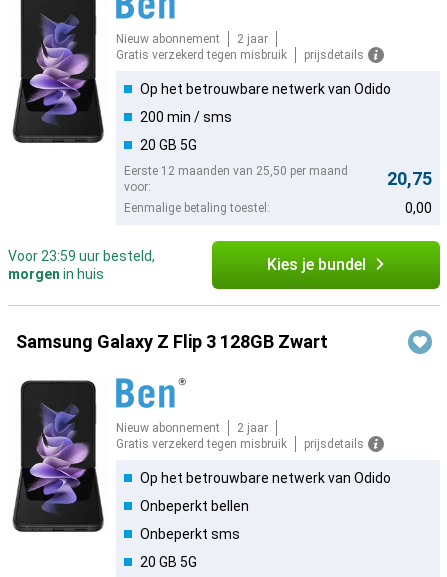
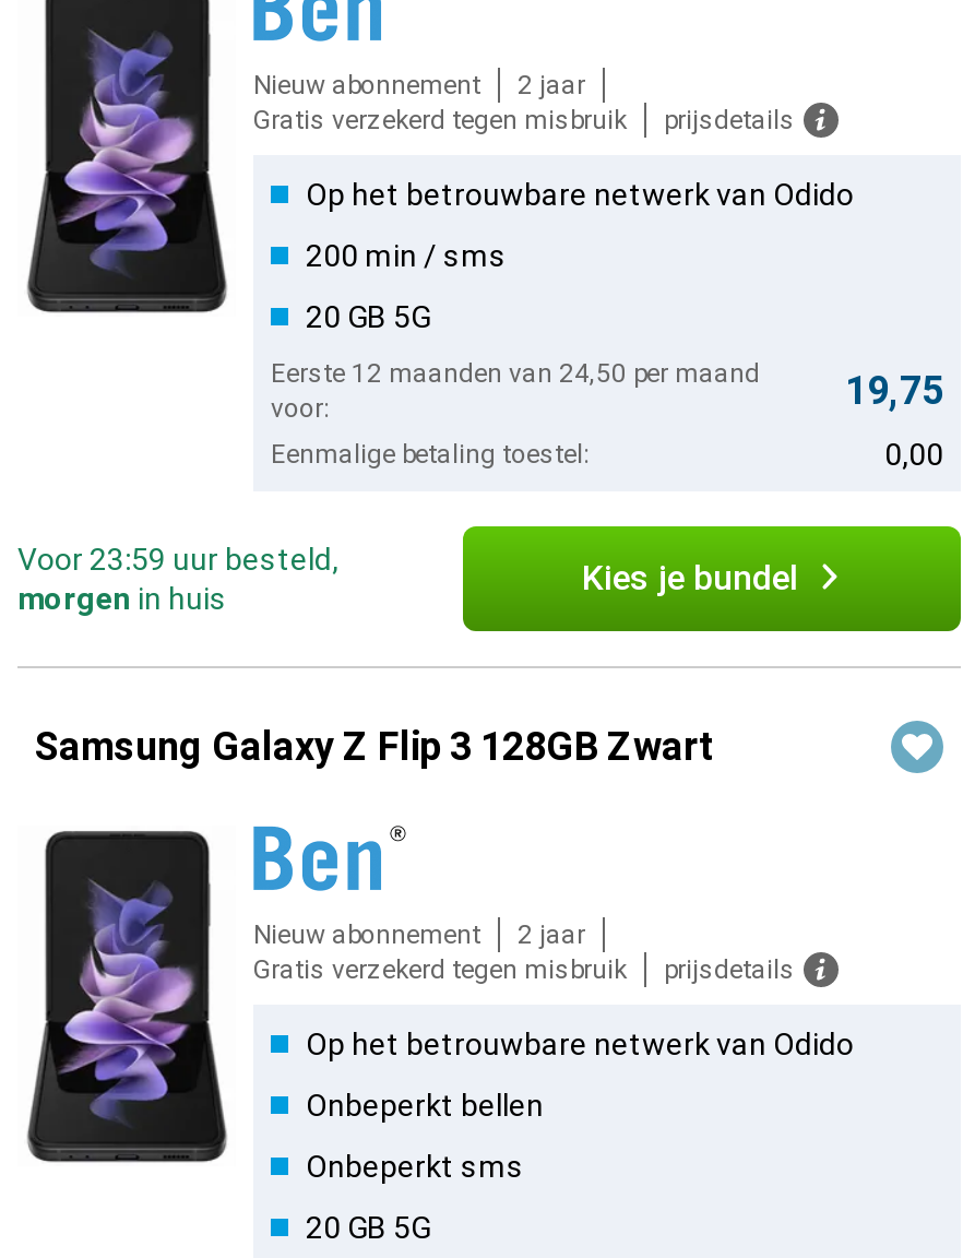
[124,164,348,178] Eerste 12 maanden van 25,50 per maand -> [271,359,760,390] Eerste 12 maanden van 24,50 per maand
[387,168,432,189] 20,75 -> [845,368,943,414] 19,75

